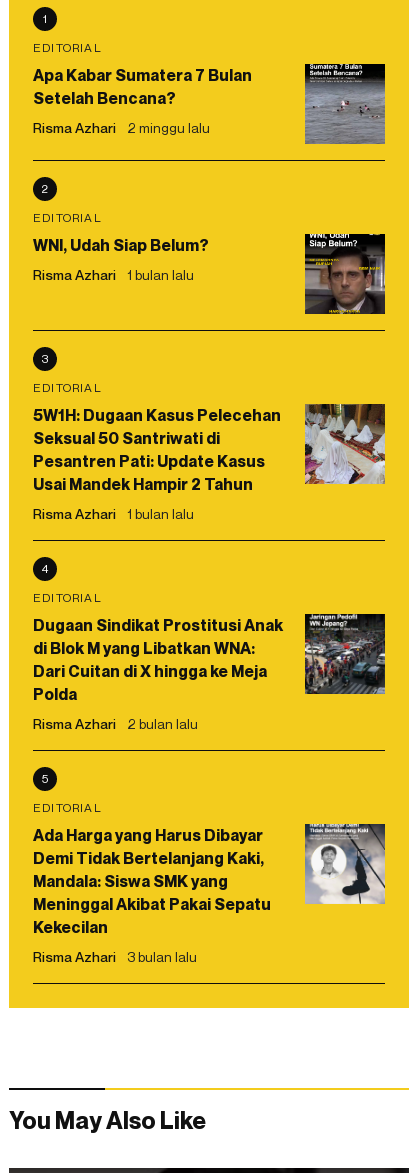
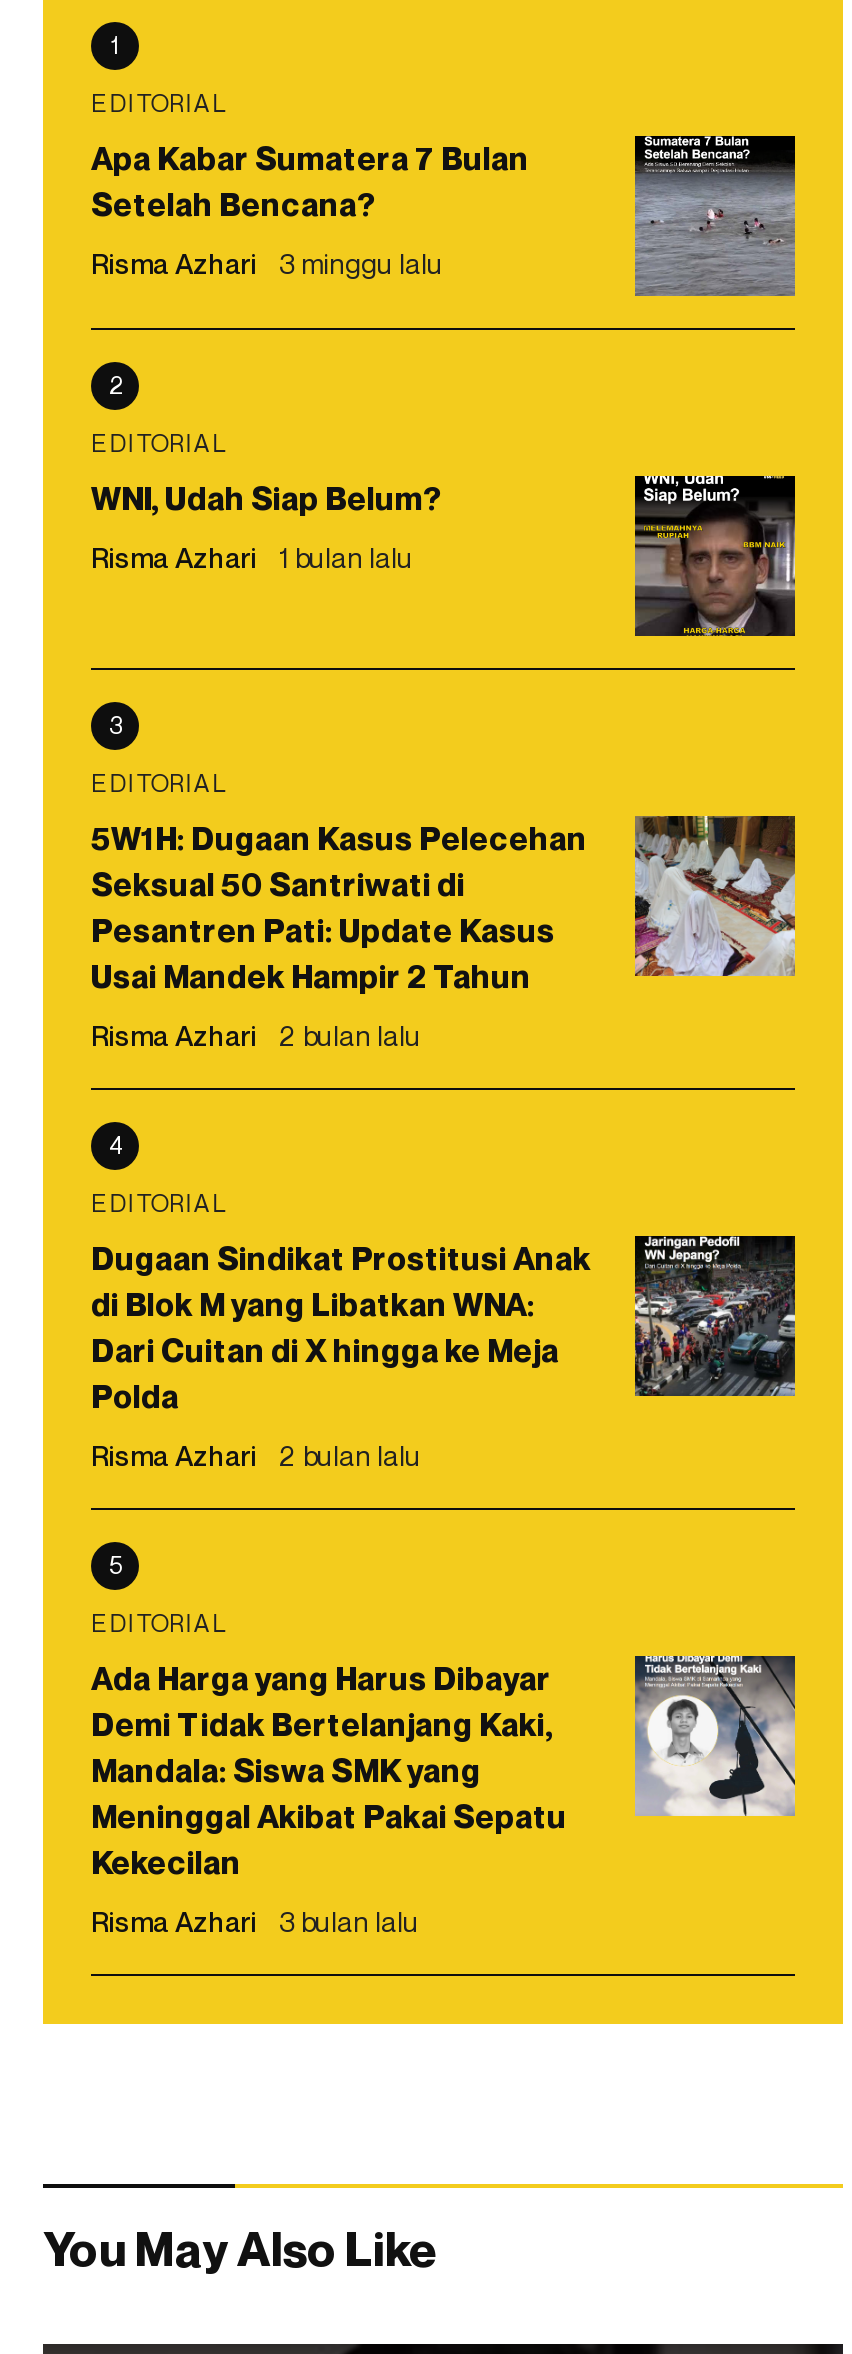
[33,119,210,136] Risma Azhari 2 minggu lalu -> [91,246,443,280] Risma Azhari 3 minggu lalu
[33,505,194,522] Risma Azhari 1 bulan lalu -> [91,1018,421,1052] Risma Azhari 2 bulan lalu

